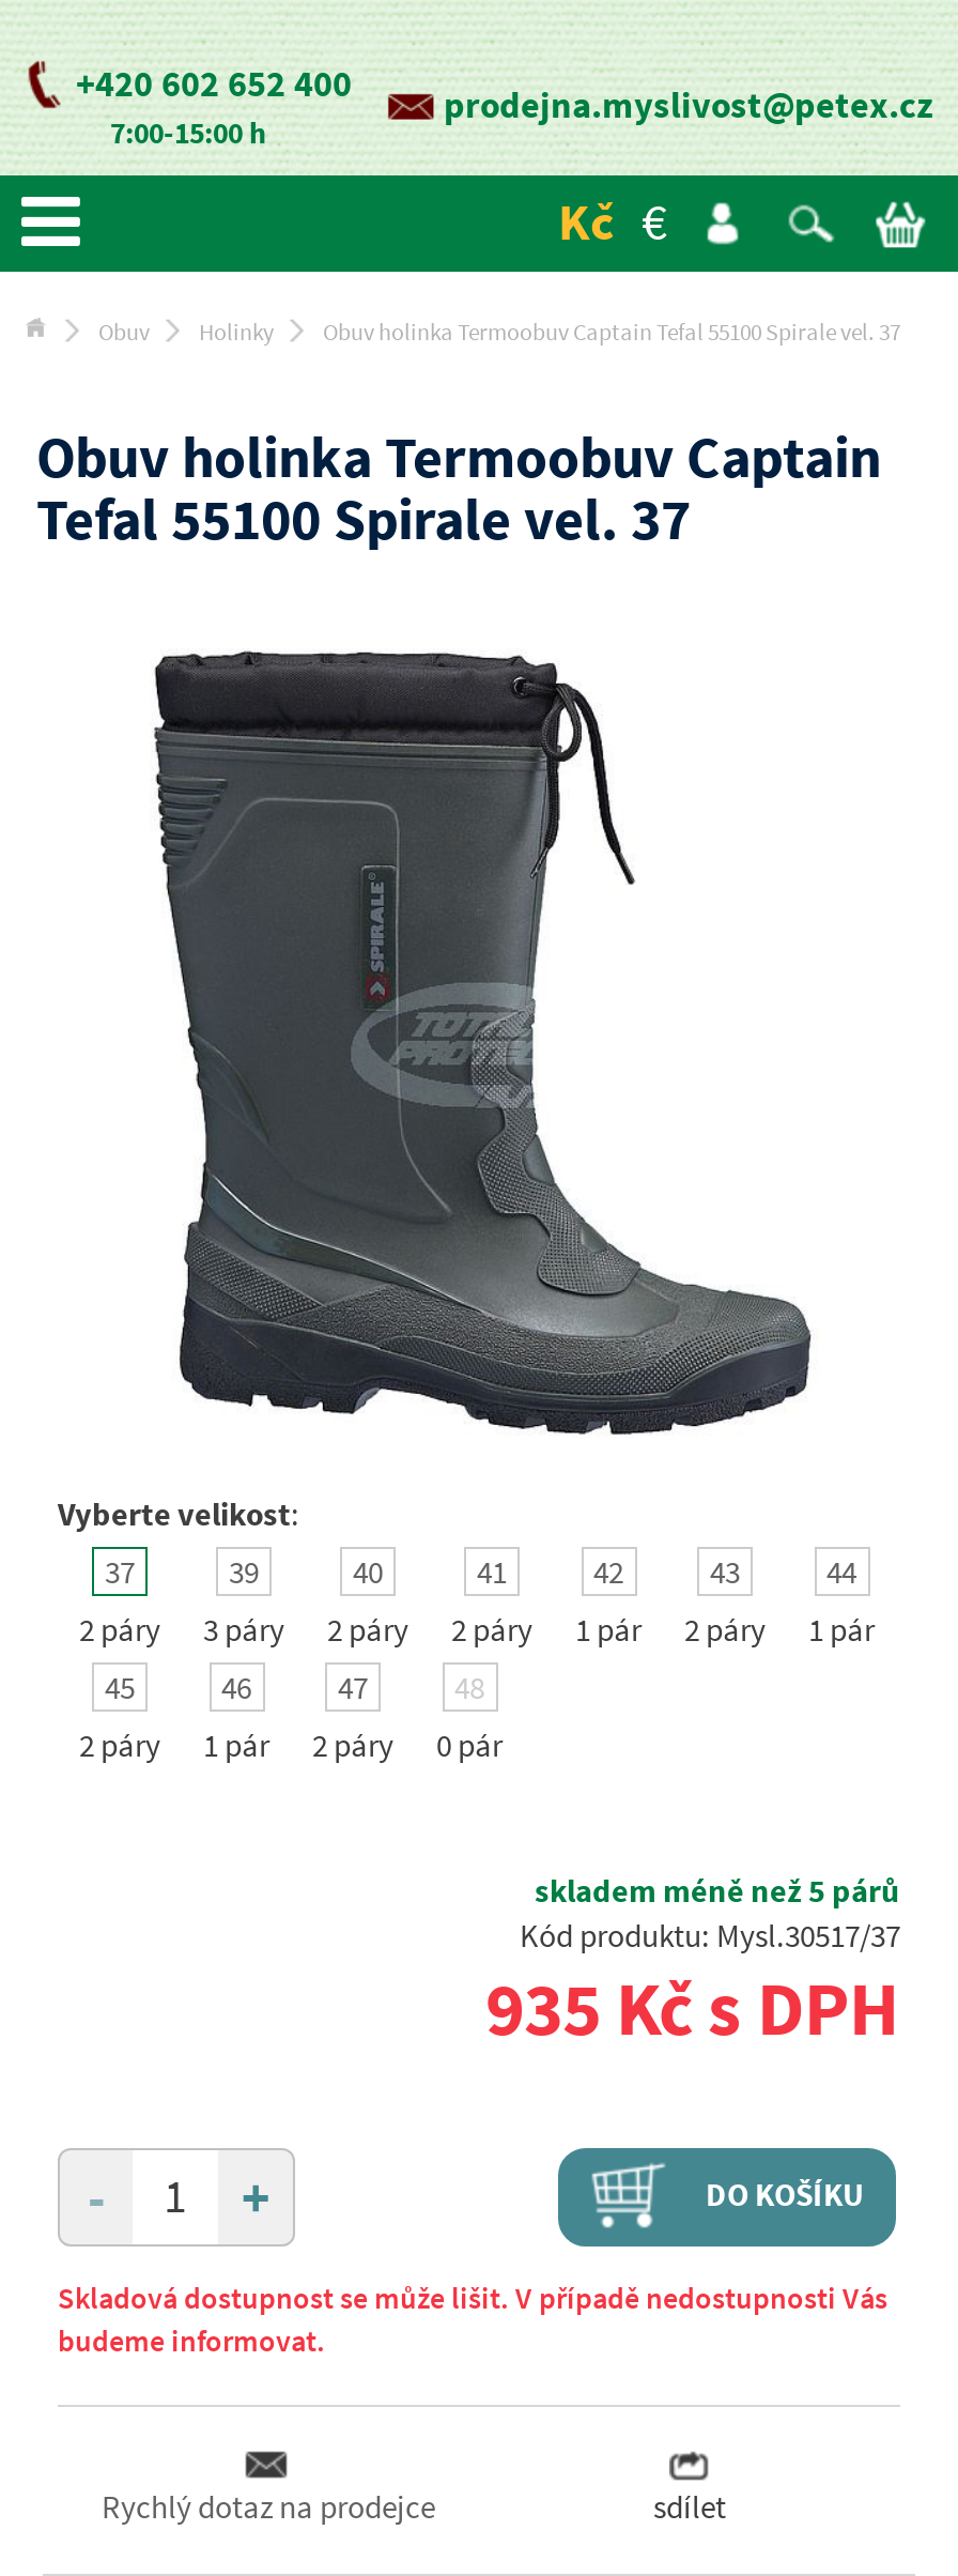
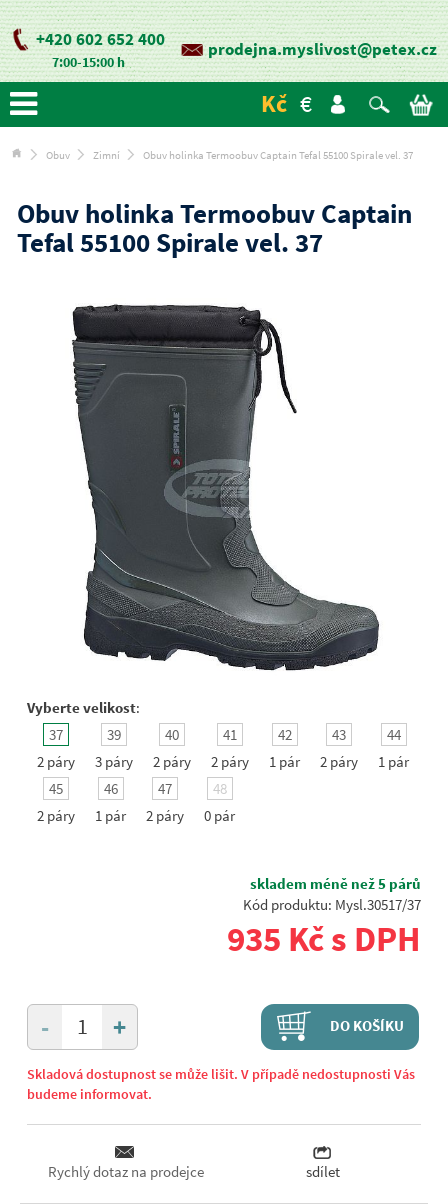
[199,316,274,346] Holinky -> [93,148,120,162] Zimní

